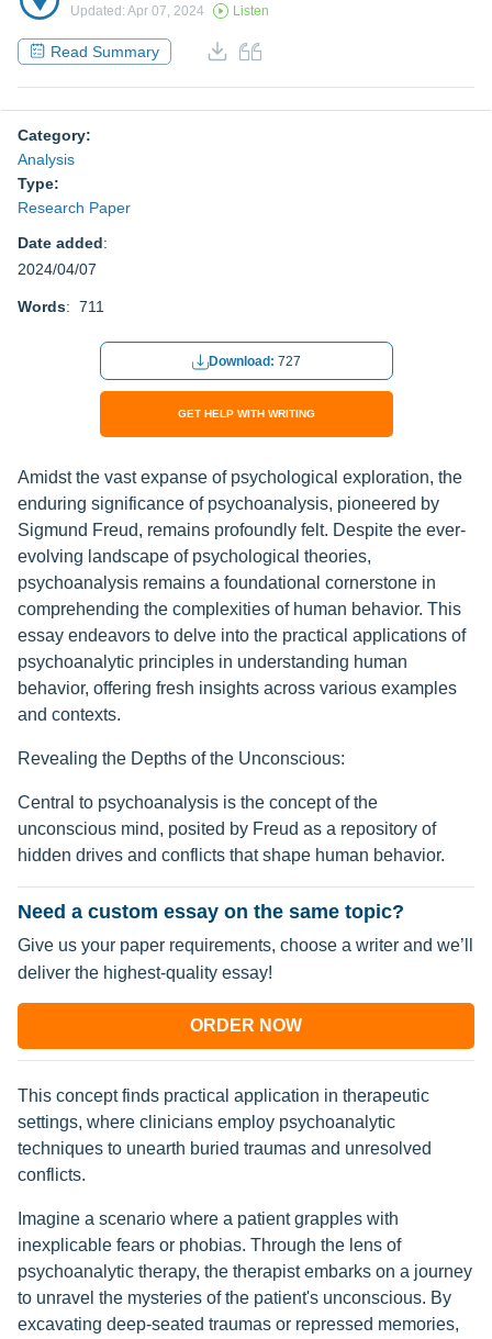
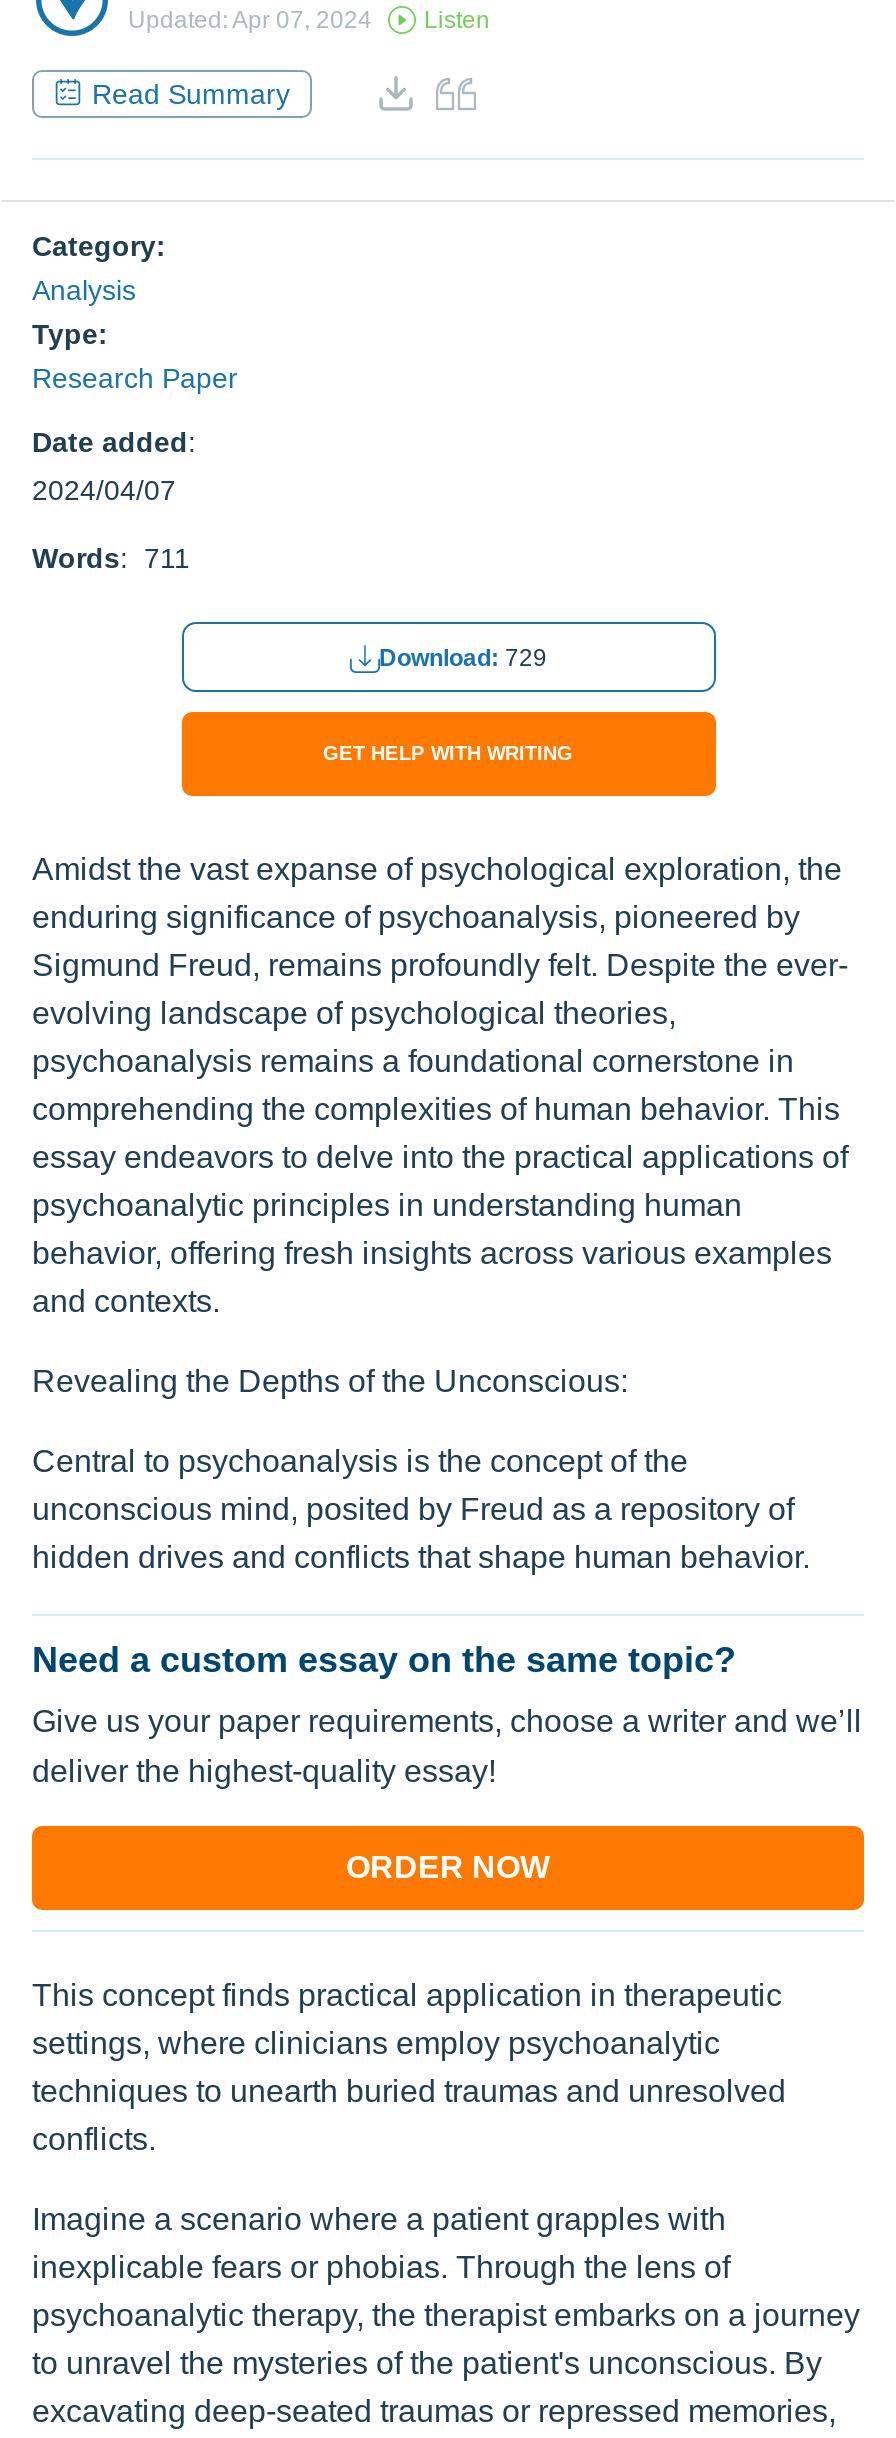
[208,354,300,369] Download: 727 -> [379,645,547,673] Download: 729

